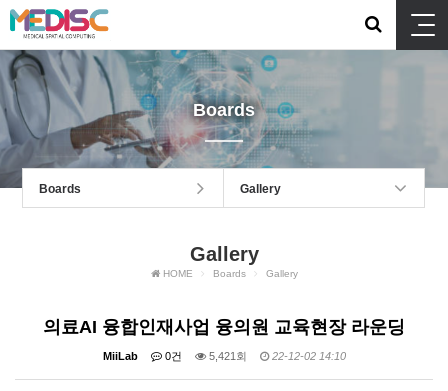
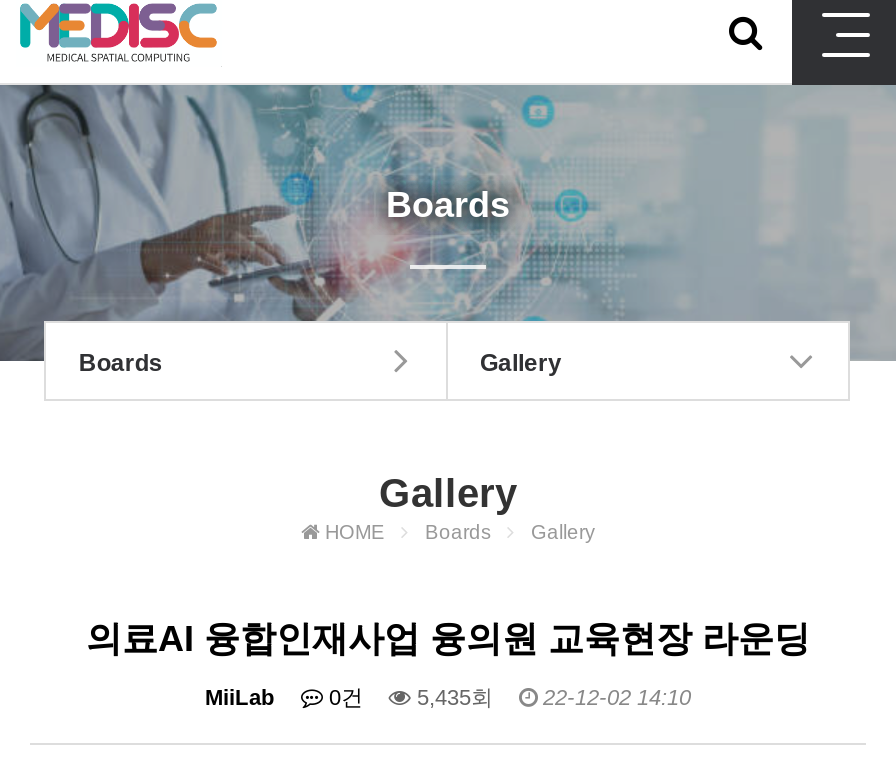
[102,350,345,362] MiiLab 0건 5,421회 22-12-02 14:10 -> [205,685,691,709] MiiLab 0건 5,435회 22-12-02 14:10

